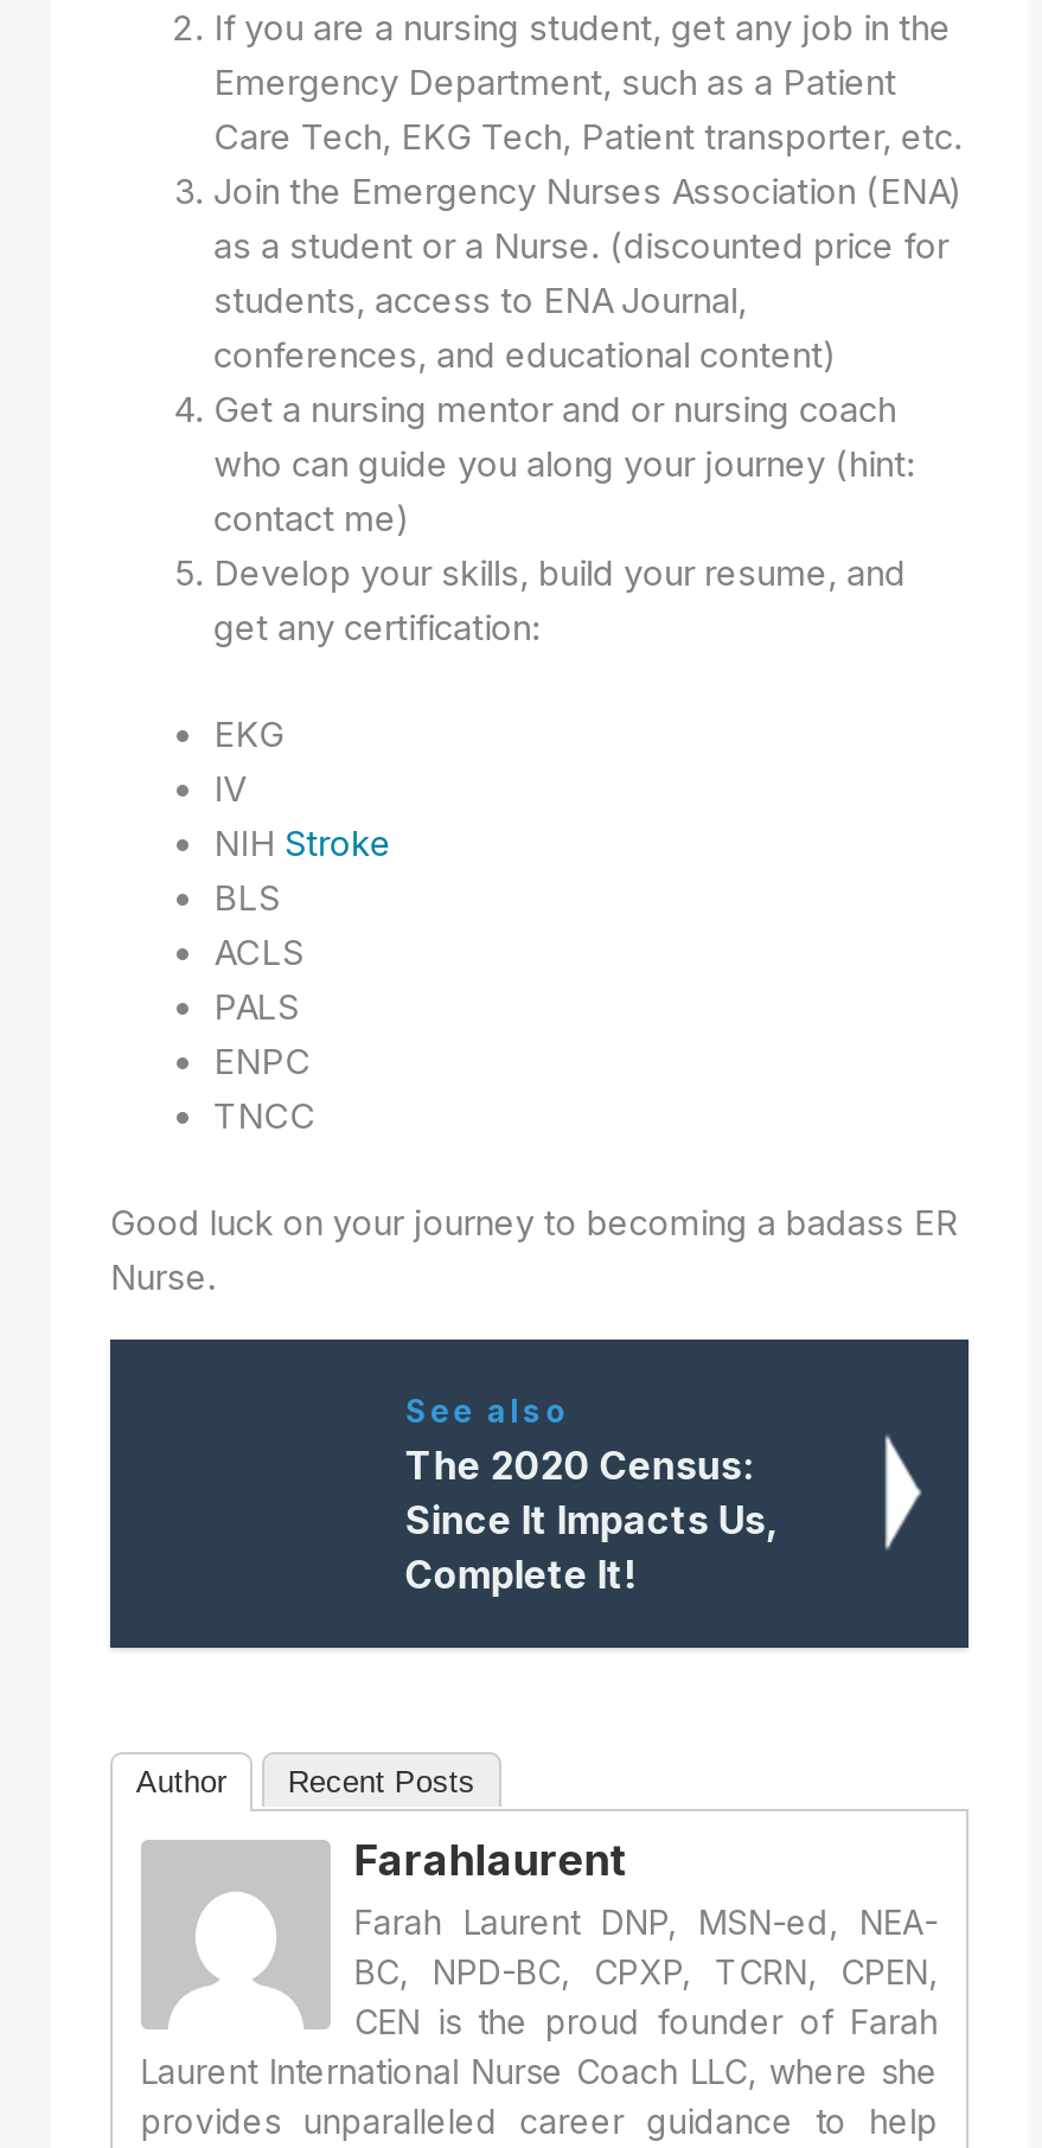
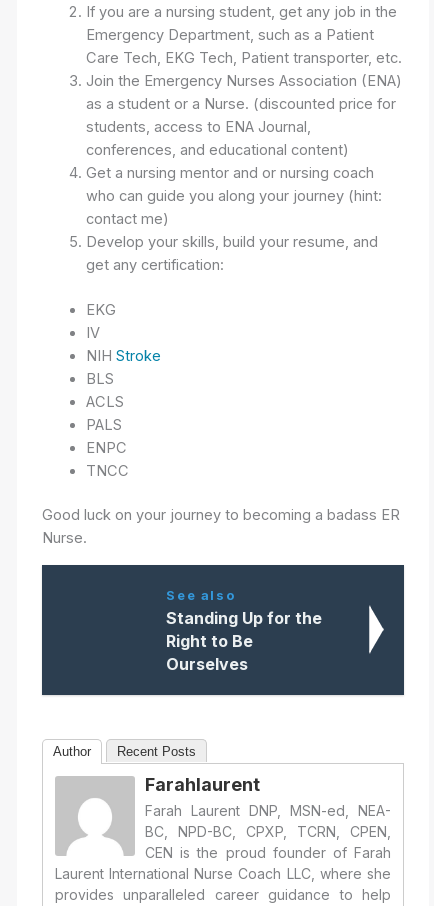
[405,1441,777,1598] The 2020 Census: | Since It Impacts Us, | Complete It! -> [166,608,322,674] Standing Up for the | Right to Be | Ourselves

